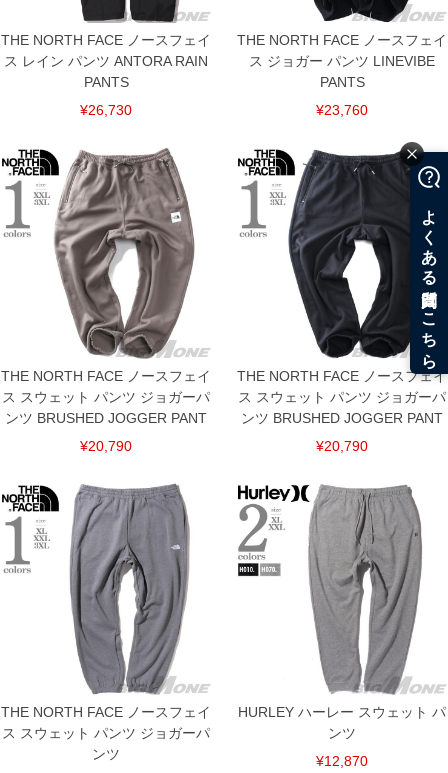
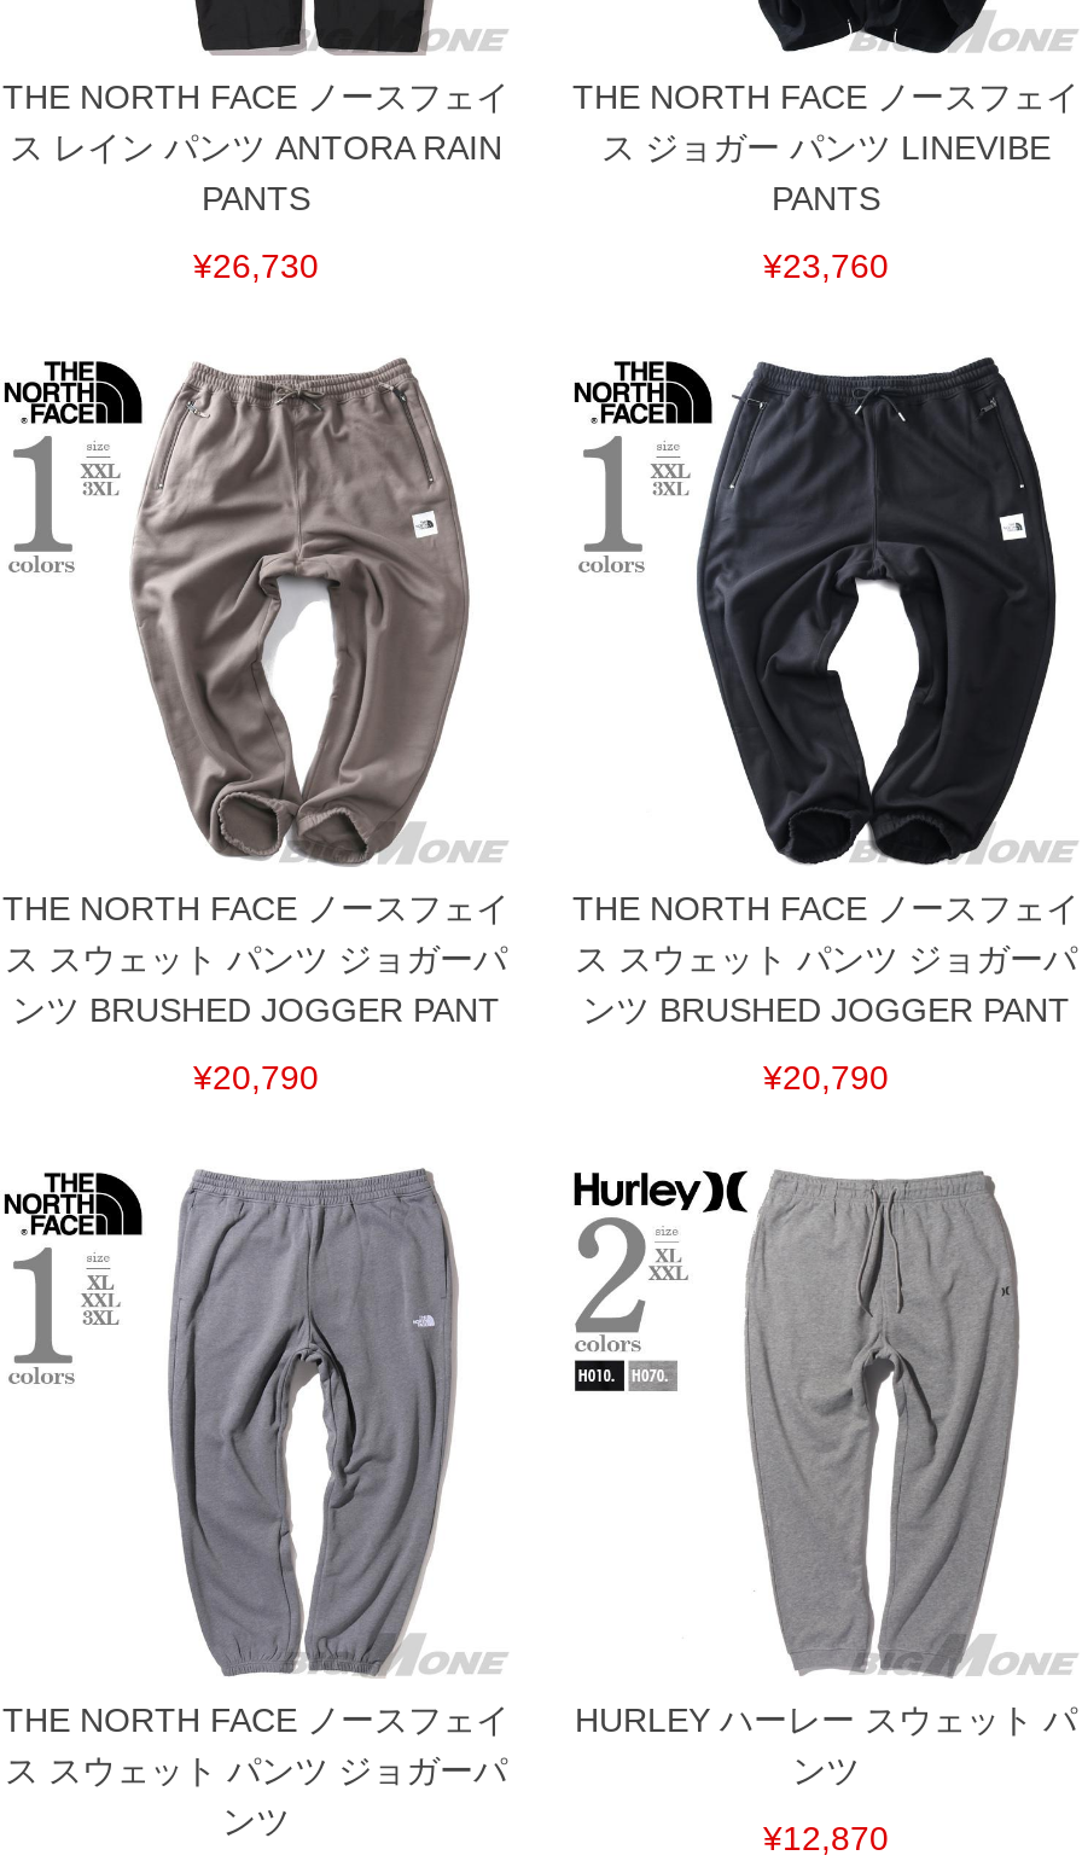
[401,141,445,366] [image] -> [971,343,1075,884] [image]

